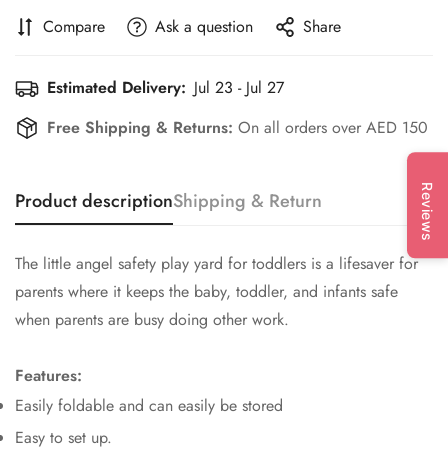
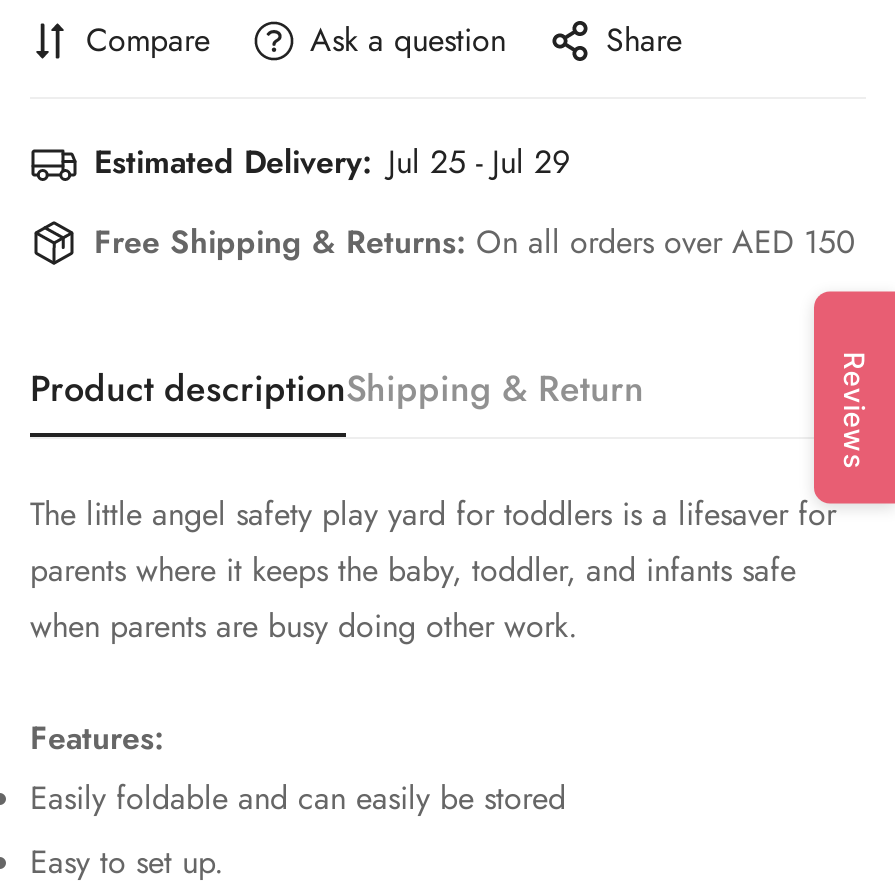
[47,76,284,99] Estimated Delivery: Jul 23 - Jul 27 -> [94,139,570,185] Estimated Delivery: Jul 25 - Jul 29

